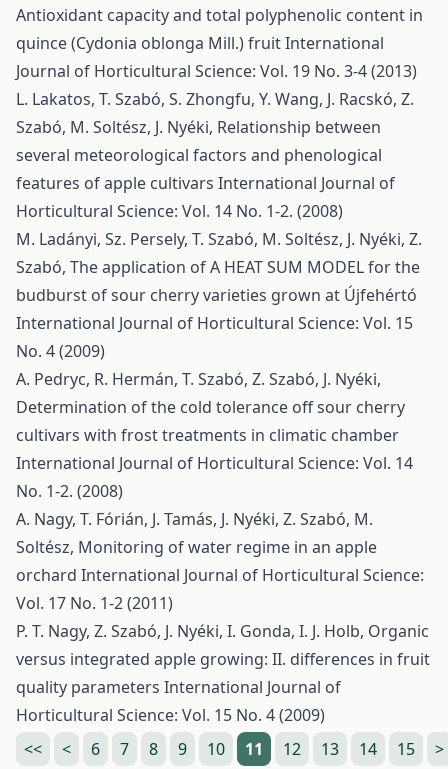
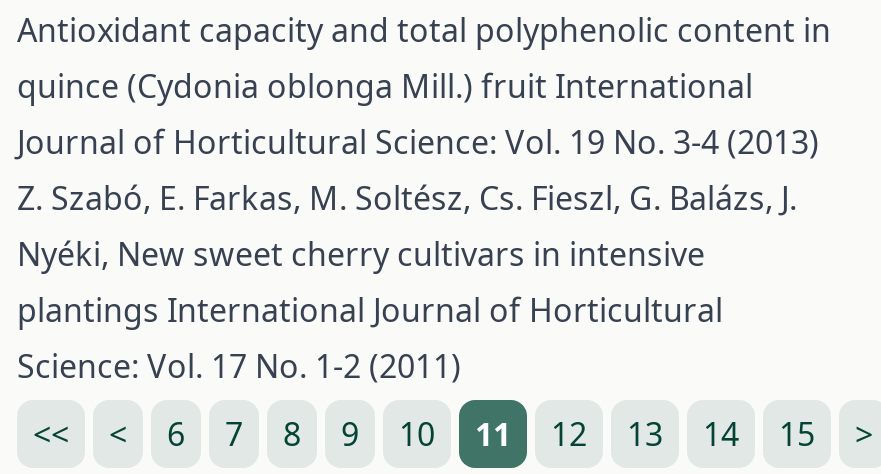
[16,88,430,726] L. Lakatos, T. Szabó, S. Zhongfu, Y. Wang, J. Racskó, Z. | Szabó, M. Soltész, J. Nyéki, Relationship between | several meteorological factors and phenological | features of apple cultivars International Journal of | Horticultural Science: Vol. 14 No. 1-2. (2008) | M. Ladányi, Sz. Persely, T. Szabó, M. Soltész, J. Nyéki, Z. | Szabó, The application of A HEAT SUM MODEL for the | budburst of sour cherry varieties grown at Újfehértó | International Journal of Horticultural Science: Vol. 15 | No. 4 (2009) | A. Pedryc, R. Hermán, T. Szabó, Z. Szabó, J. Nyéki, | Determination of the cold tolerance off sour cherry | cultivars with frost treatments in climatic chamber | International Journal of Horticultural Science: Vol. 14 | No. 1-2. (2008) | A. Nagy, T. Fórián, J. Tamás, J. Nyéki, Z. Szabó, M. | Soltész, Monitoring of water regime in an apple | orchard International Journal of Horticultural Science: | Vol. 17 No. 1-2 (2011) | P. T. Nagy, Z. Szabó, J. Nyéki, I. Gonda, I. J. Holb, Organic | versus integrated apple growing: II. differences in fruit | quality parameters International Journal of | Horticultural Science: Vol. 15 No. 4 (2009) -> [17,176,797,388] Z. Szabó, E. Farkas, M. Soltész, Cs. Fieszl, G. Balázs, J. | Nyéki, New sweet cherry cultivars in intensive | plantings International Journal of Horticultural | Science: Vol. 17 No. 1-2 (2011)

